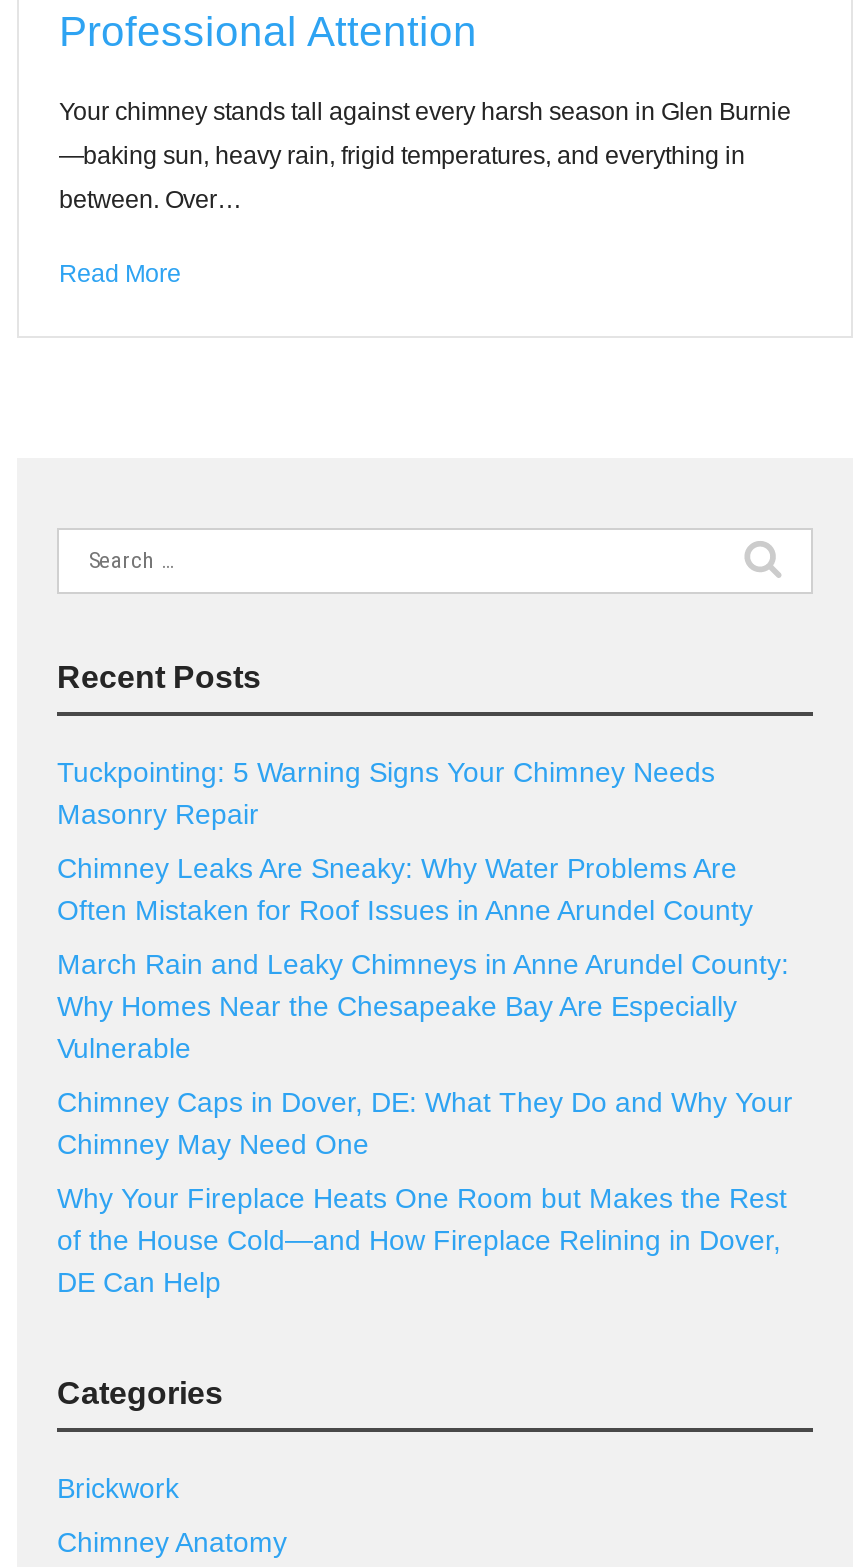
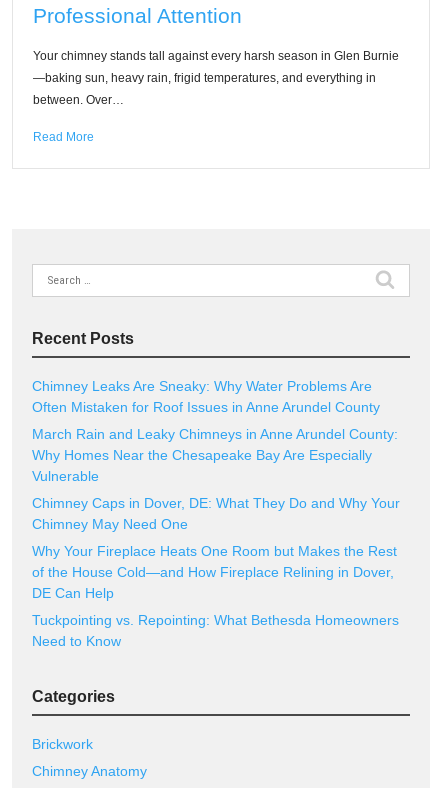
[57,757,715,831] Tuckpointing: 5 Warning Signs Your Chimney Needs | Masonry Repair -> none
moved [57,853,793,1299] -> [32,378,400,601]: Chimney Leaks Are Sneaky: Why Water Problems Are | Often Mistaken for Roof Issues in Anne Arundel County | March Rain and Leaky Chimneys in Anne Arundel County: | ... | of the House Cold—and How Fireplace Relining in Dover, | DE Can Help
none -> [32,612,399,649] Tuckpointing vs. Repointing: What Bethesda Homeowners | Need to Know

